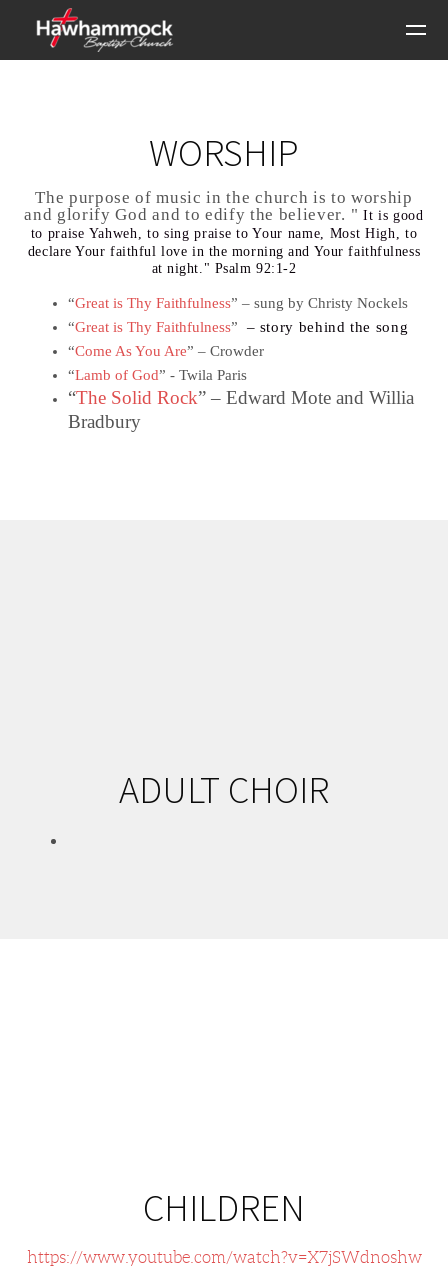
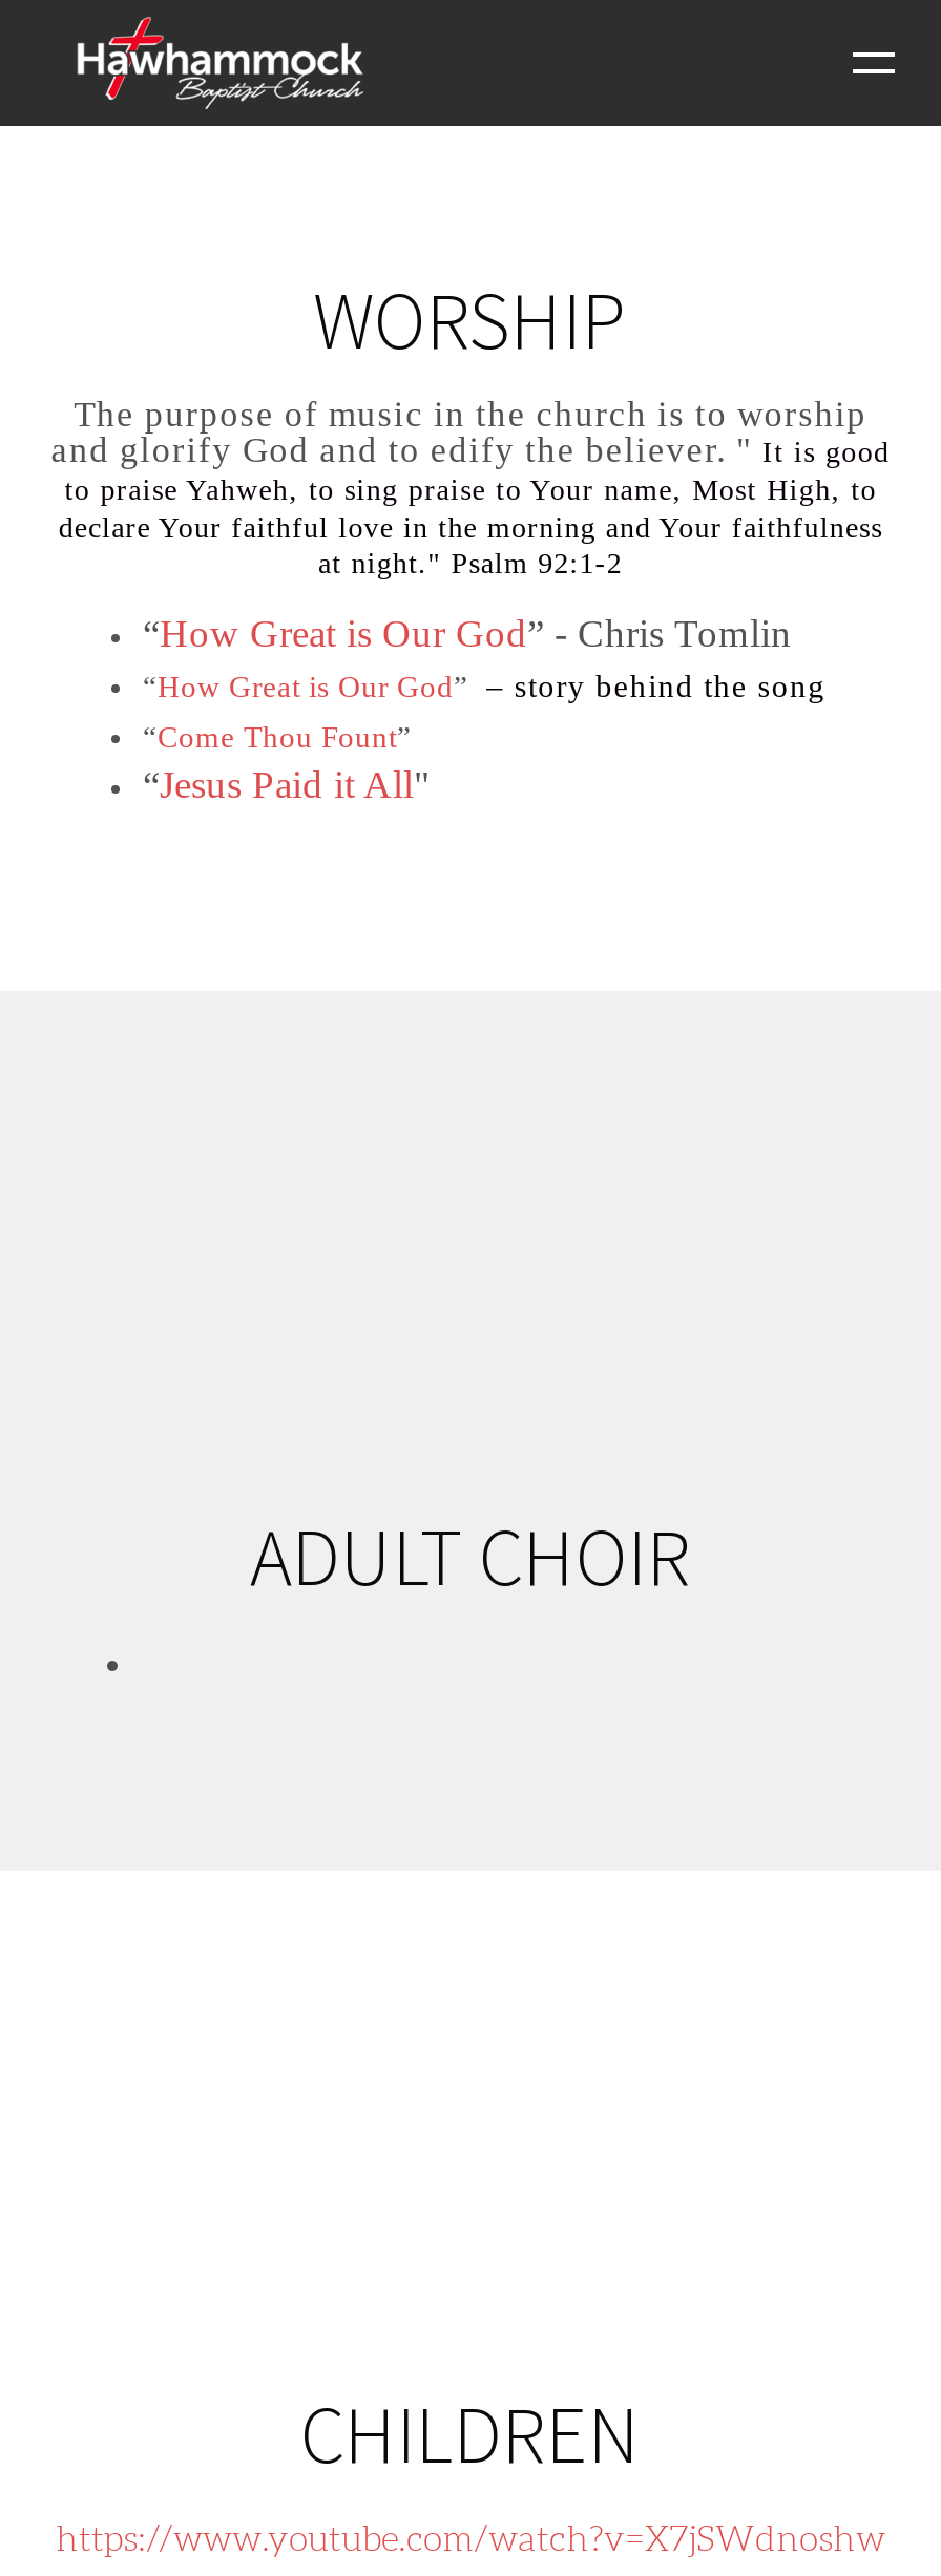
[68,295,414,432] “Great is Thy Faithfulness” – sung by Christy Nockels | “Great is Thy Faithfulness” – story behind the song | “Come As You Are” – Crowder | “Lamb of God” - Twila Paris | “The Solid Rock” – Edward Mote and Willia | Bradbury -> [143,611,826,806] “How Great is Our God” - Chris Tomlin | “How Great is Our God” – story behind the song | “Come Thou Fount” | “Jesus Paid it All"

